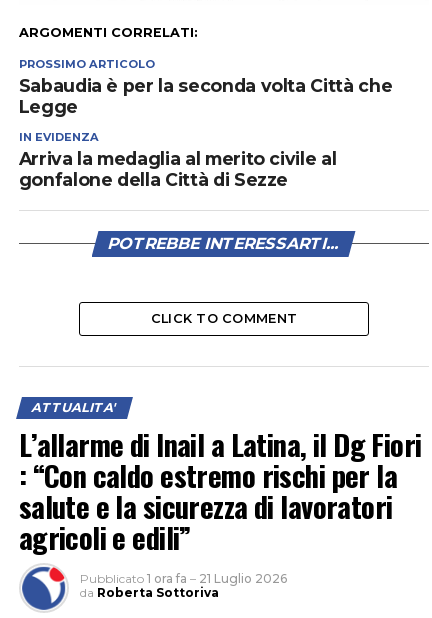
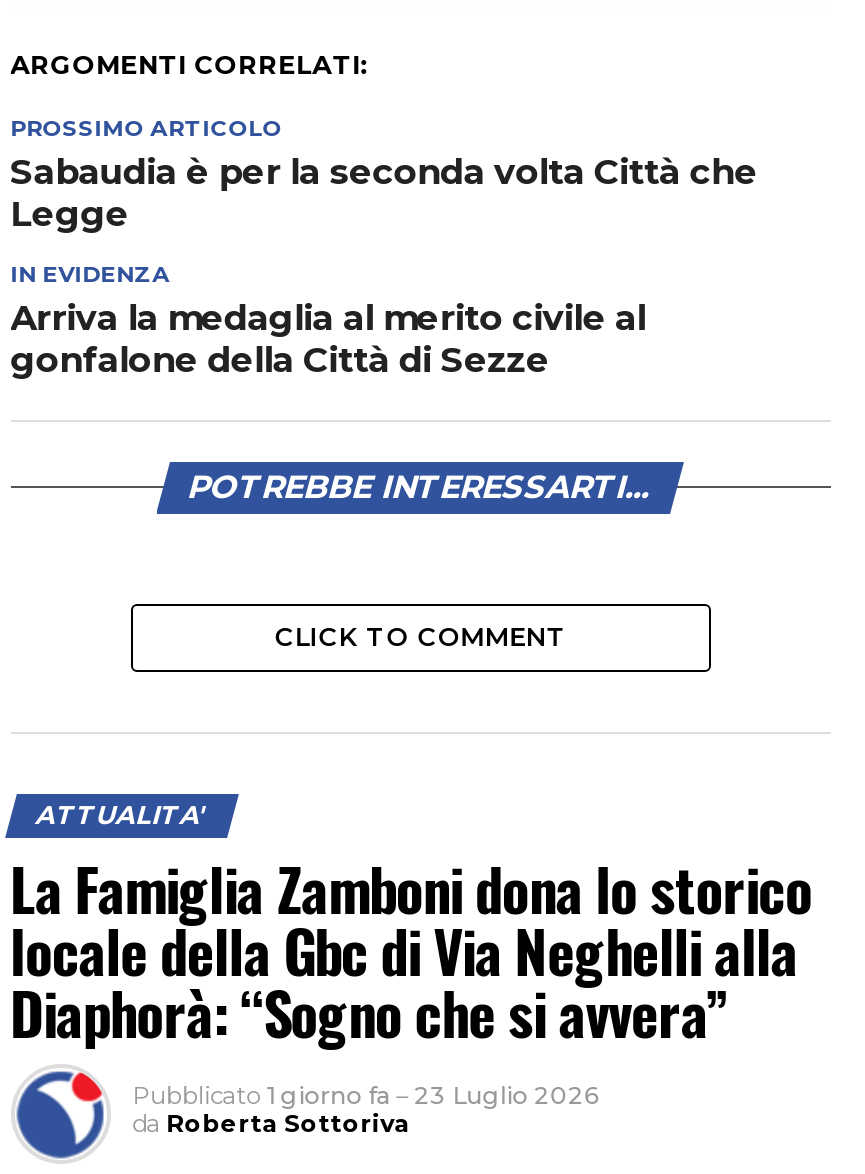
[19,423,422,586] L’allarme di Inail a Latina, il Dg Fiori | : “Con caldo estremo rischi per la | salute e la sicurezza di lavoratori | agricoli e edili” | Pubblicato 1 ora fa – 21 Luglio 2026 -> [10,845,812,1109] La Famiglia Zamboni dona lo storico | locale della Gbc di Via Neghelli alla | Diaphorà: “Sogno che si avvera” | Pubblicato 1 giorno fa – 23 Luglio 2026

